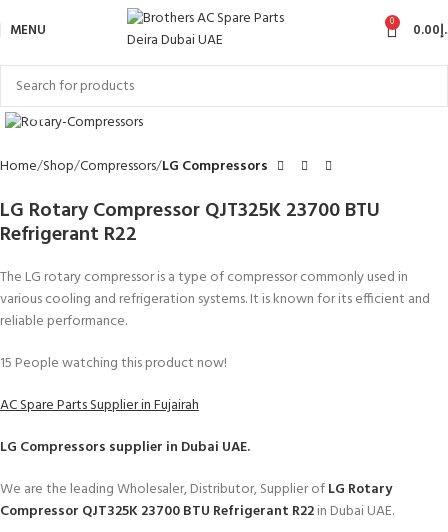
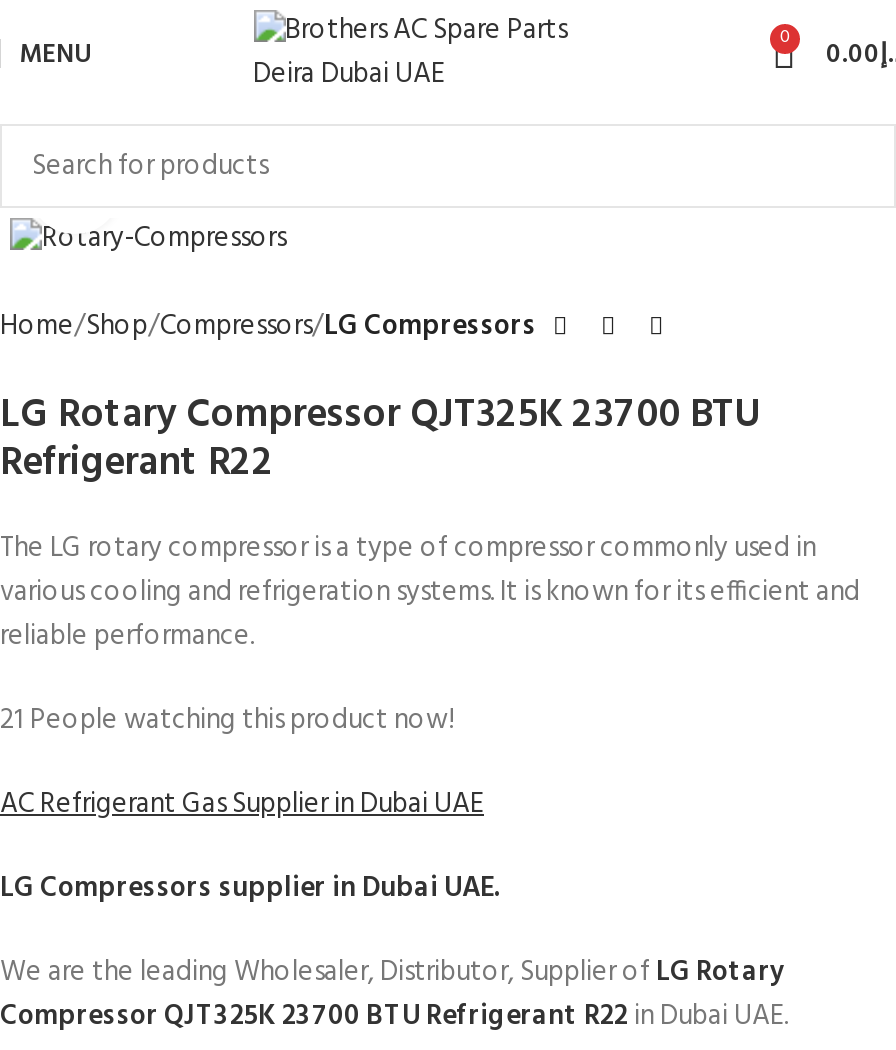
[0,351,227,374] 15 People watching this product now! -> [0,697,454,743] 21 People watching this product now!
[0,393,199,416] AC Spare Parts Supplier in Fujairah -> [0,781,484,827] AC Refrigerant Gas Supplier in Dubai UAE

